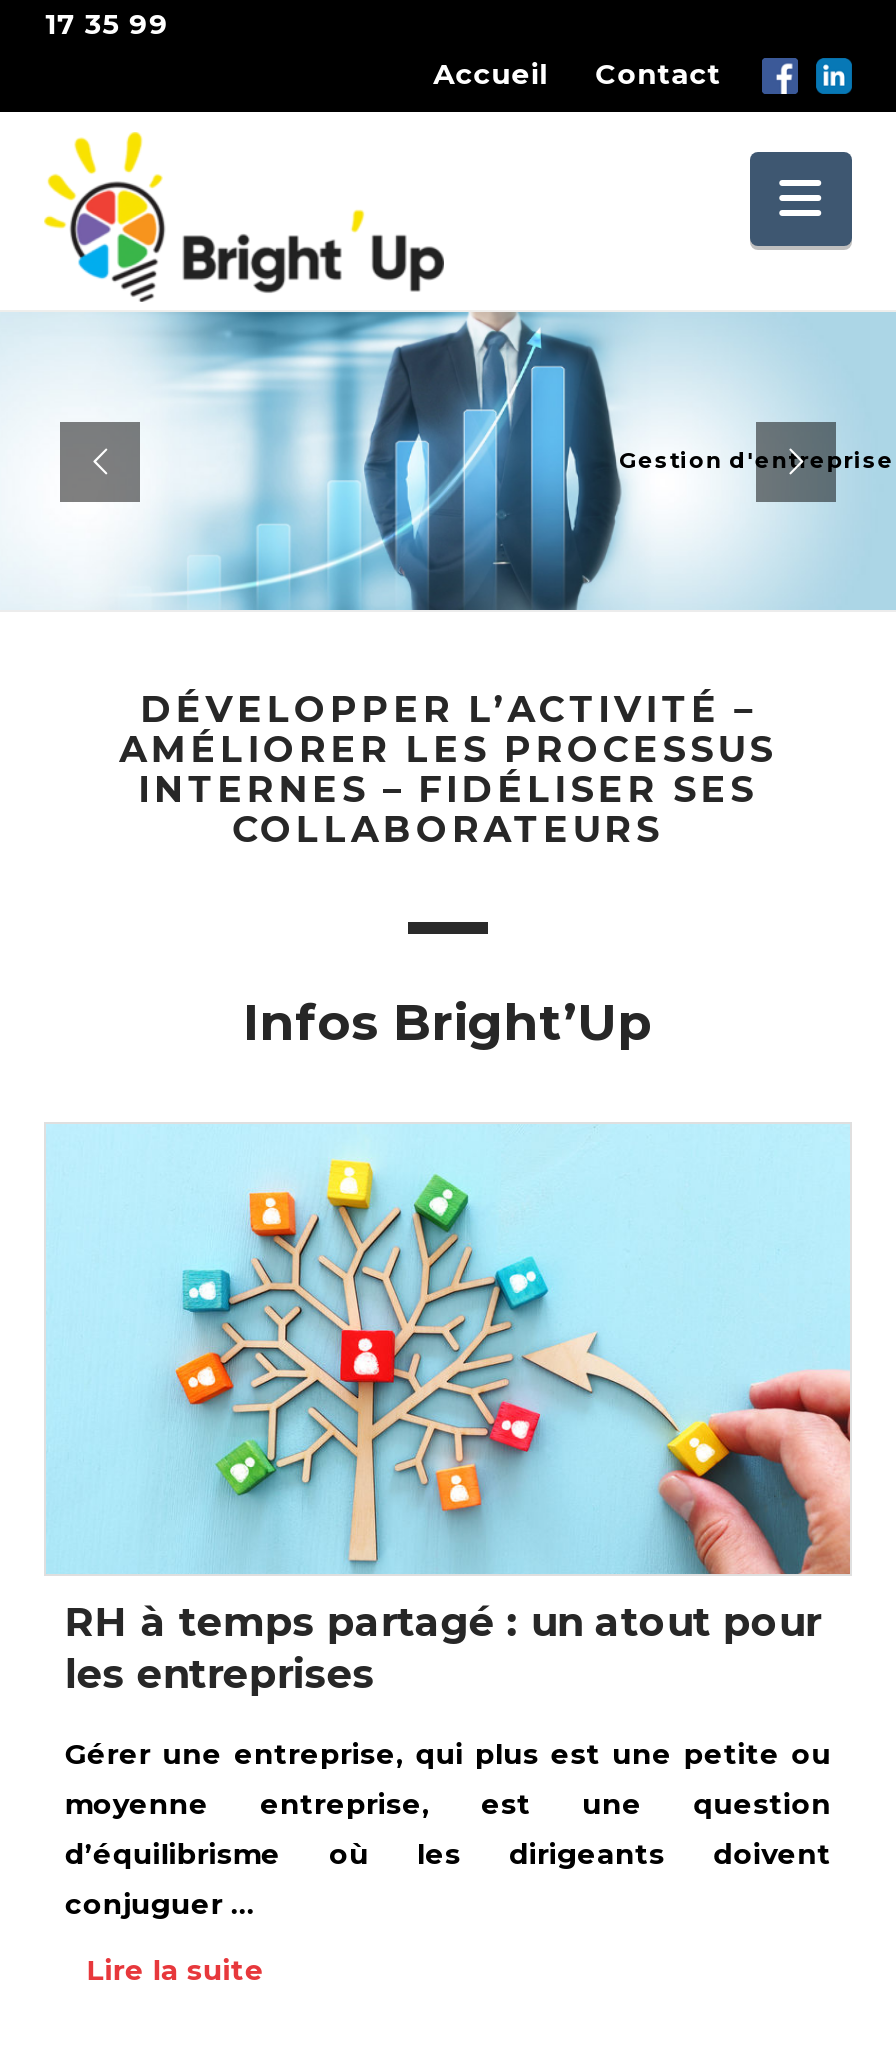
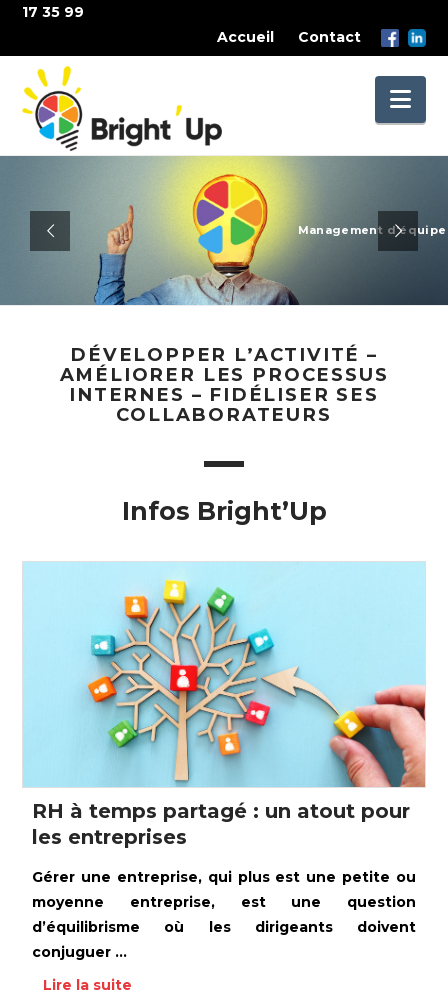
[6,310,894,610] [image] | Gestion d'entreprise -> [3,155,447,306] [image] | Management d'équipe

